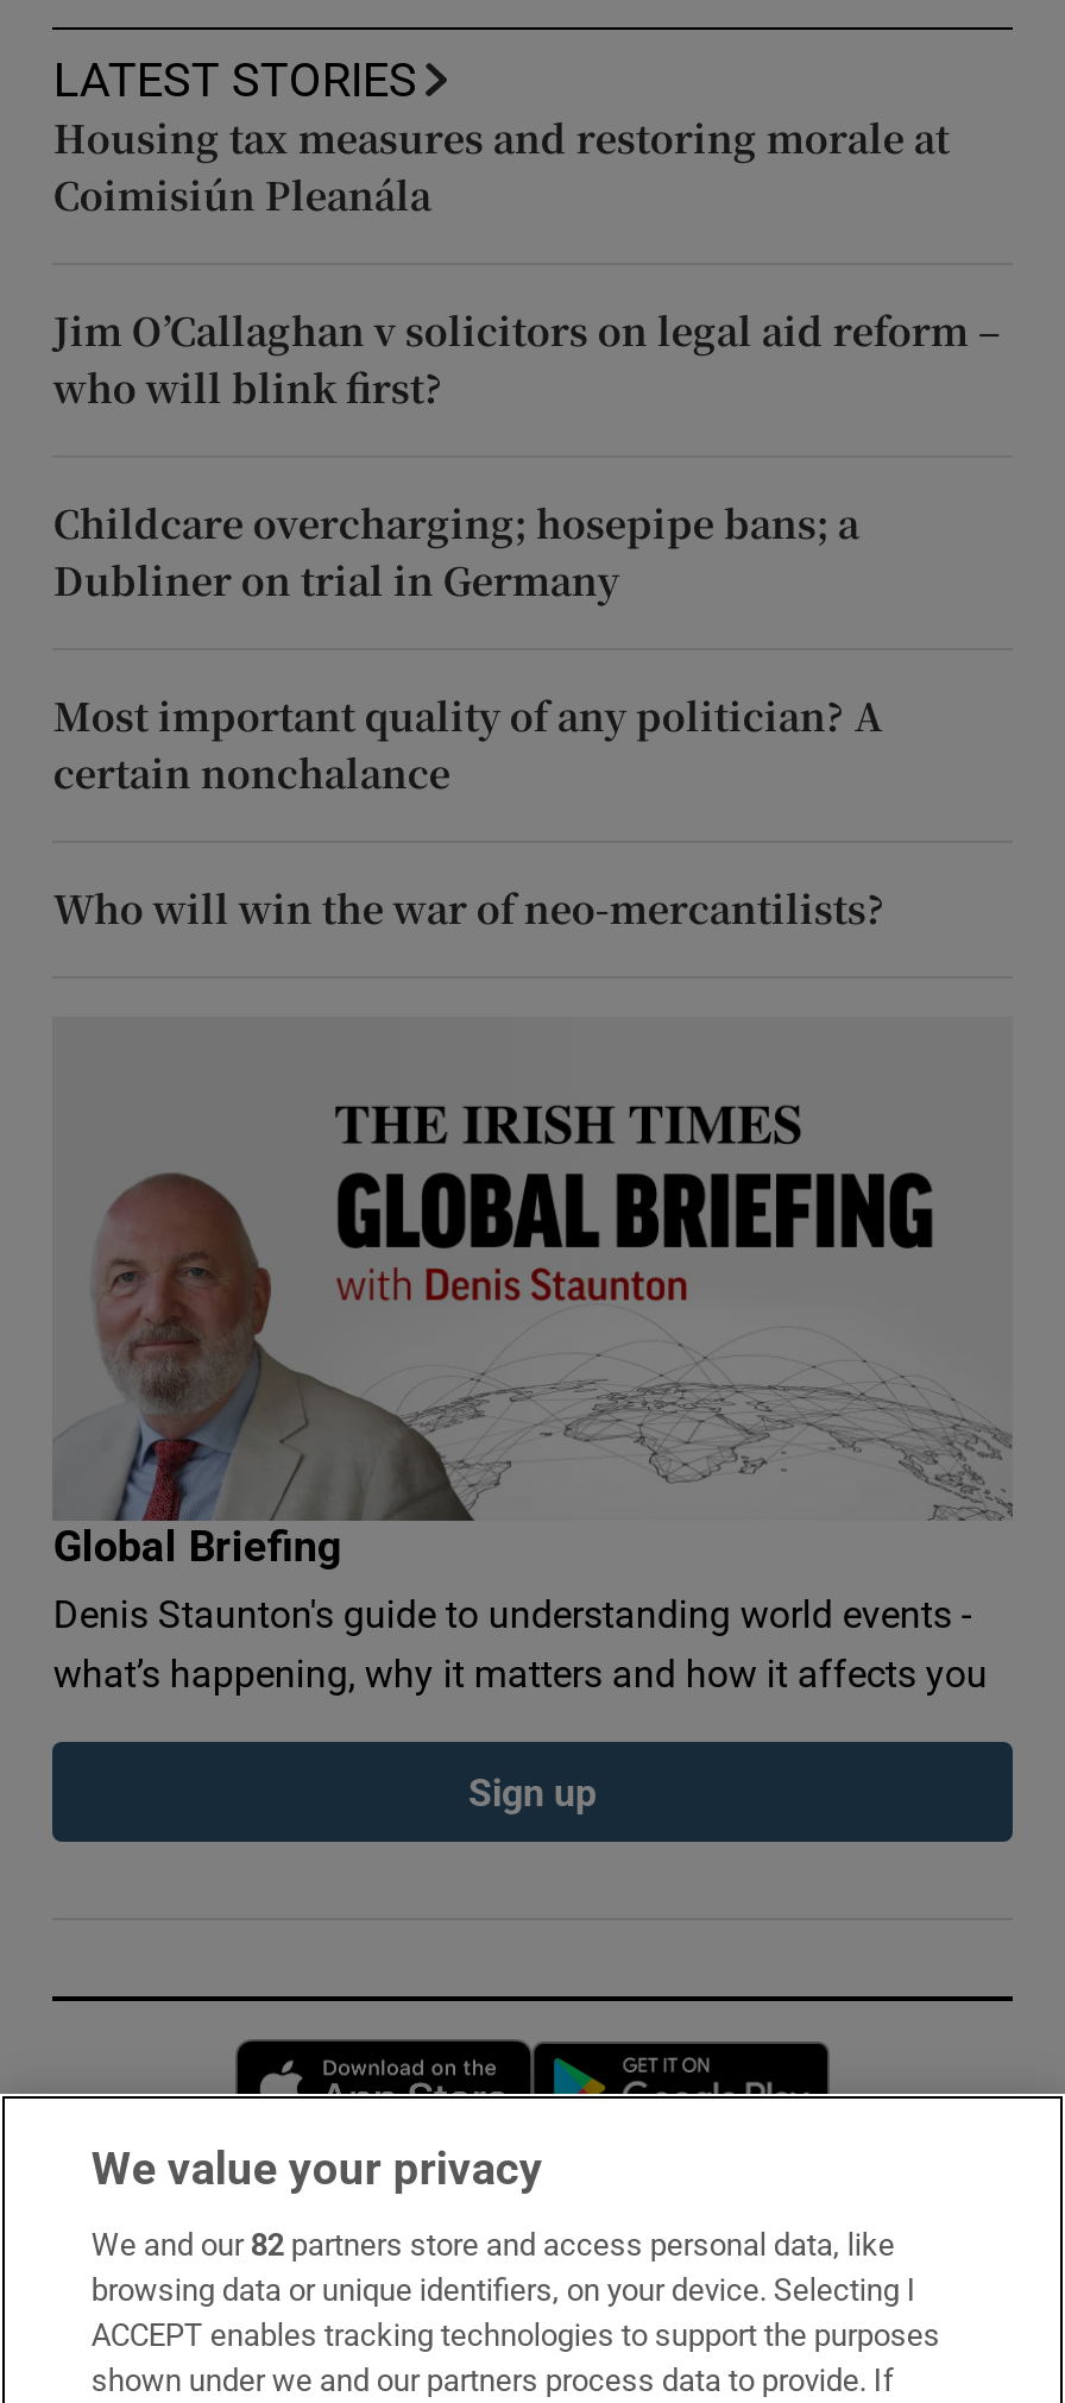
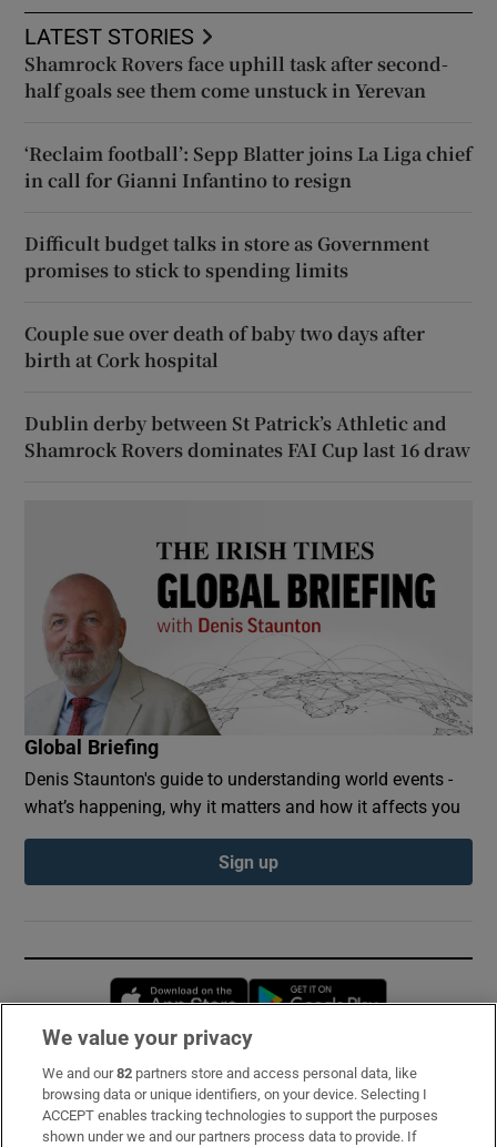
[53,110,949,222] Housing tax measures and restoring morale at | Coimisiún Pleanála -> [25,51,449,103] Shamrock Rovers face uphill task after second- | half goals see them come unstuck in Yerevan
[53,303,999,415] Jim O’Callaghan v solicitors on legal aid reform – | who will blink first? -> [25,141,472,193] ‘Reclaim football’: Sepp Blatter joins La Liga chief | in call for Gianni Infantino to resign
[53,496,859,607] Childcare overcharging; hosepipe bans; a | Dubliner on trial in Germany -> [25,231,430,283] Difficult budget talks in store as Government | promises to stick to spending limits
[53,688,883,800] Most important quality of any politician? A | certain nonchalance -> [25,320,425,373] Couple sue over death of baby two days after | birth at Cork hospital
[53,881,885,936] Who will win the war of neo-mercantilists? -> [25,410,471,462] Dublin derby between St Patrick’s Athletic and | Shamrock Rovers dominates FAI Cup last 16 draw

